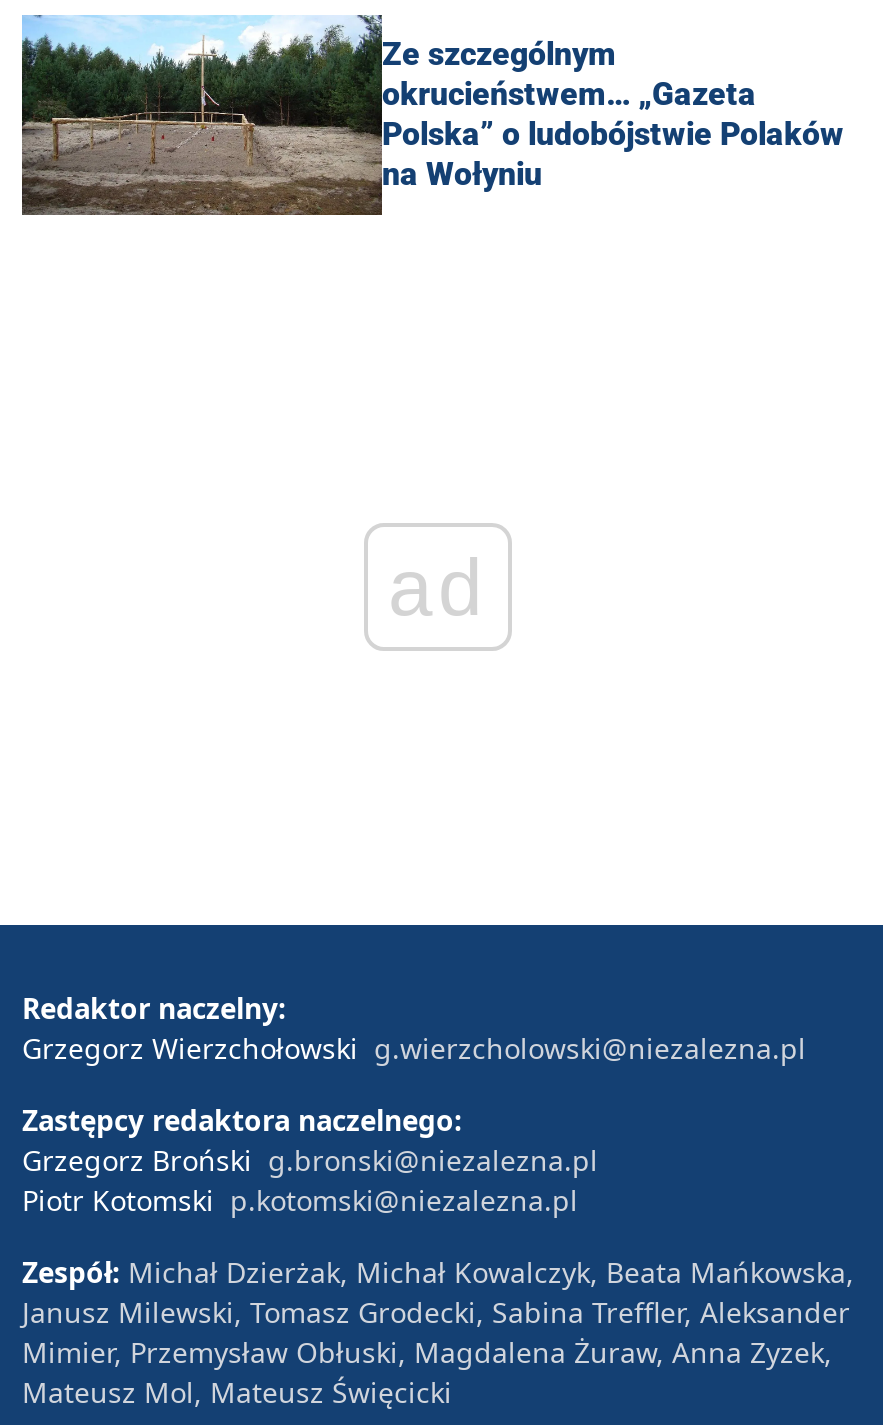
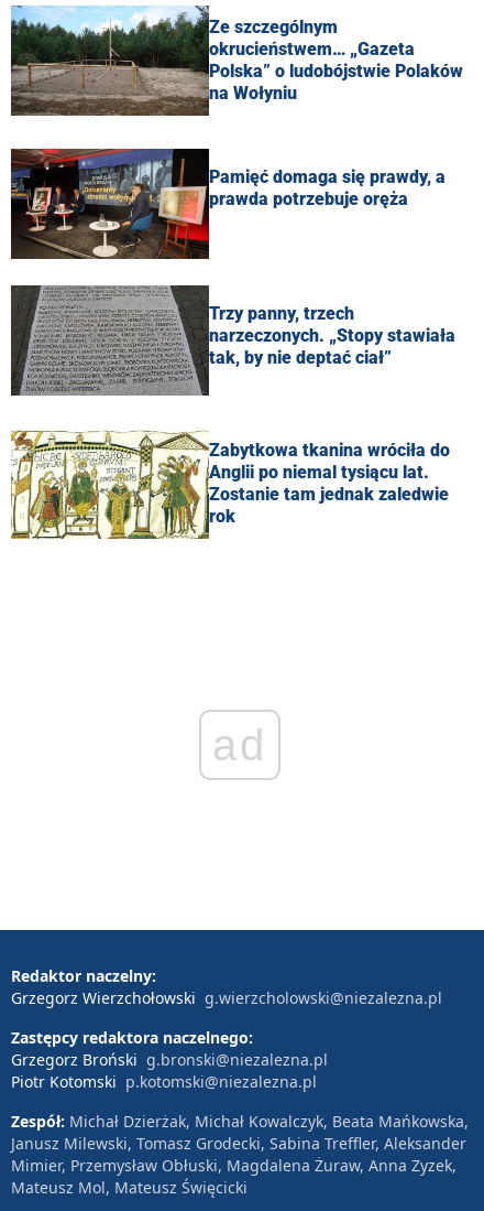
none -> [10,148,446,260] [image] | Pamięć domaga się prawdy, a | prawda potrzebuje oręża
none -> [10,284,455,397] [image] | Trzy panny, trzech | narzeczonych. „Stopy stawiała | tak, by nie deptać ciał”
none -> [10,430,450,540] [image] | Zabytkowa tkanina wróciła do | Anglii po niemal tysiącu lat. | Zostanie tam jednak zaledwie | rok

